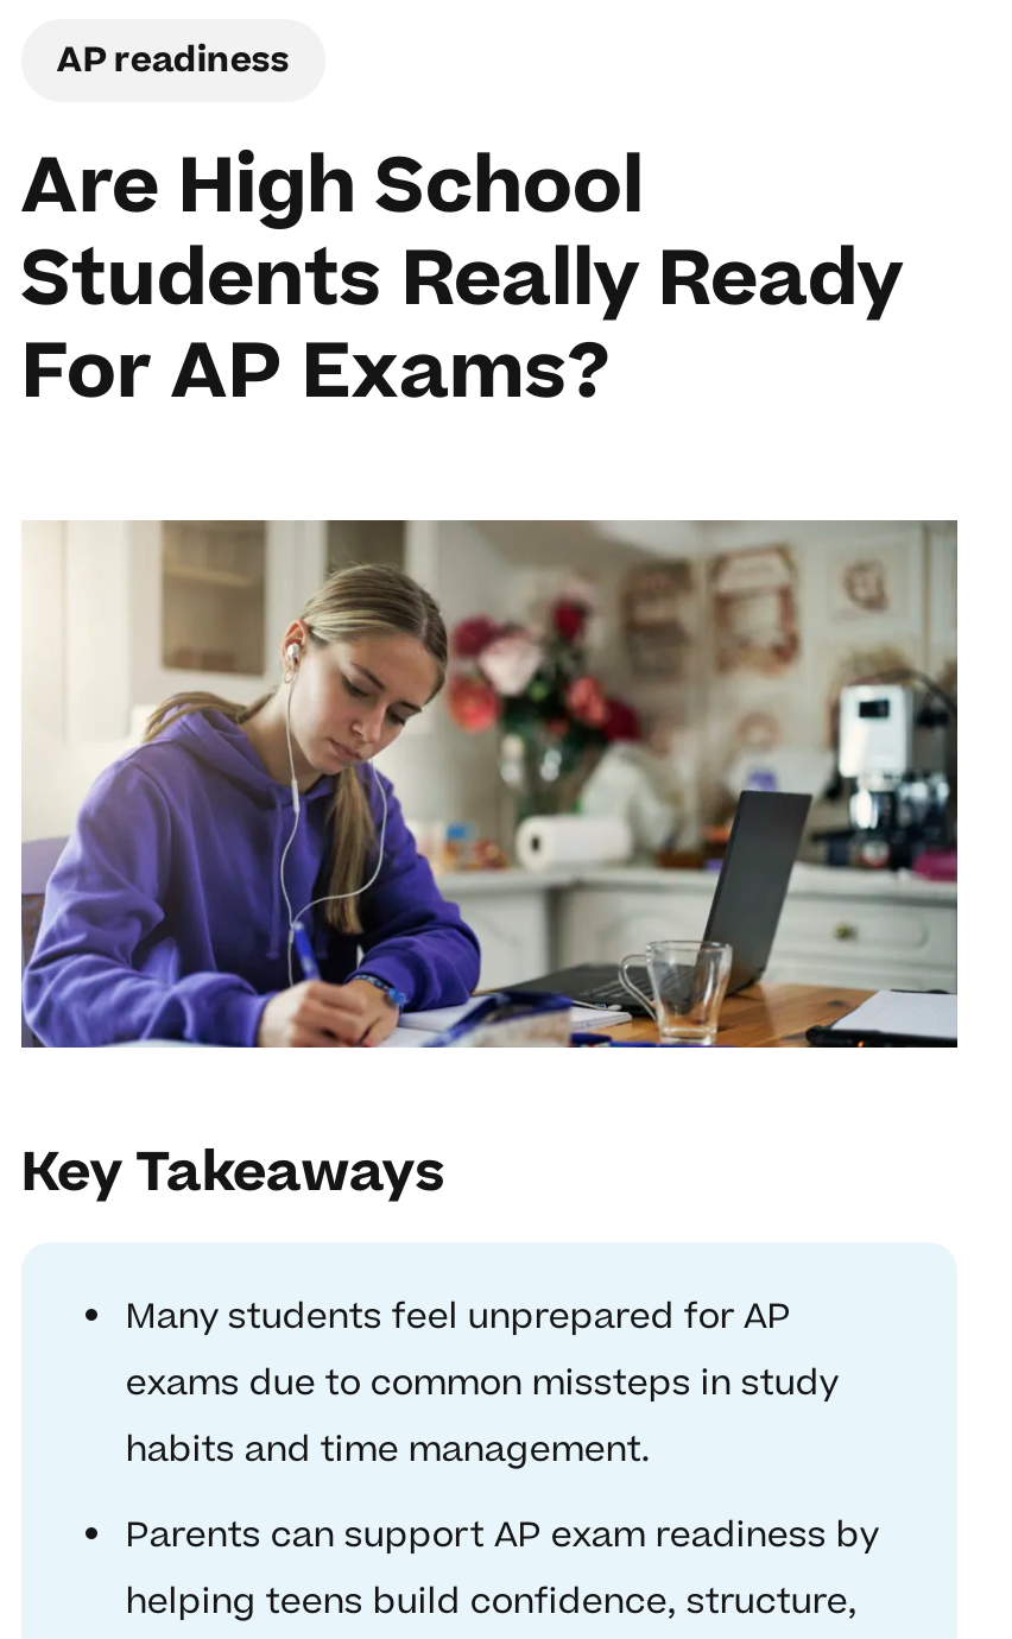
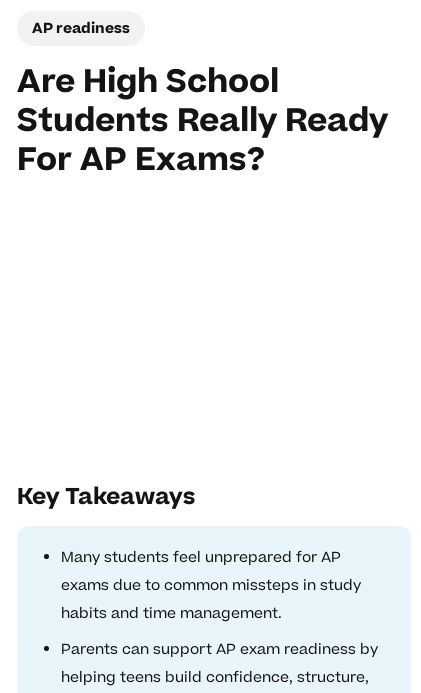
[19,518,960,1050] [image] -> none

